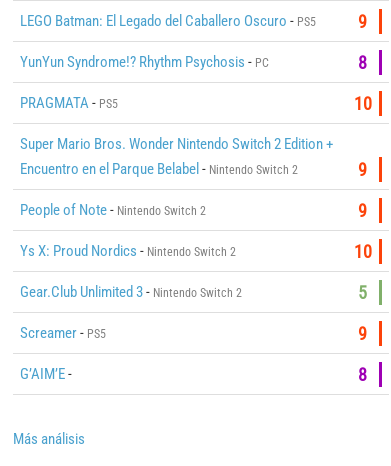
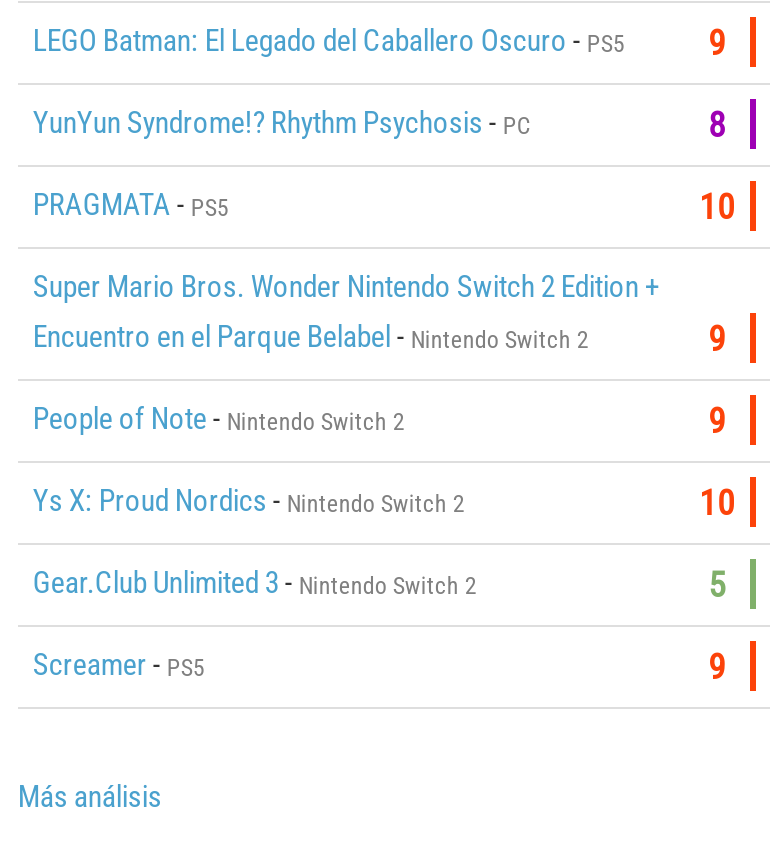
[20,365,367,385] G’AIM’E- | 8 -> none

